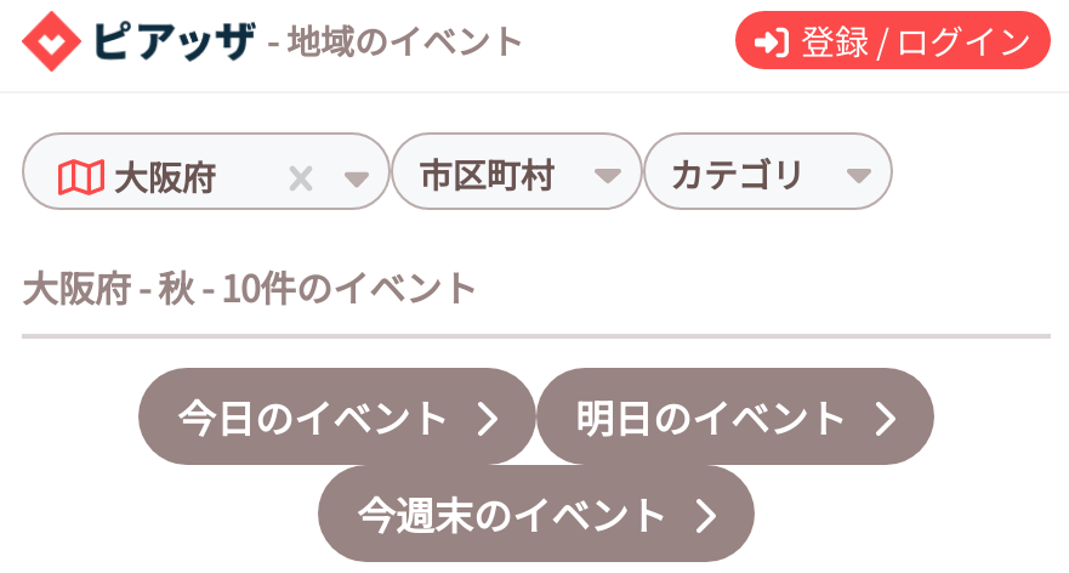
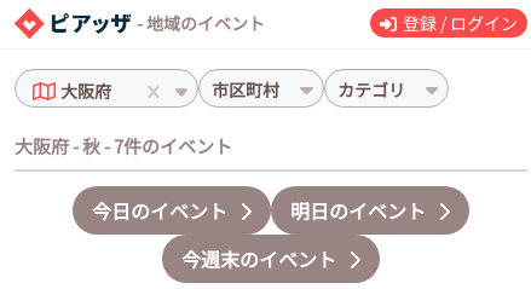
[22,260,478,311] 大阪府 - 秋 - 10件のイベント -> [15,132,232,158] 大阪府 - 秋 - 7件のイベント

